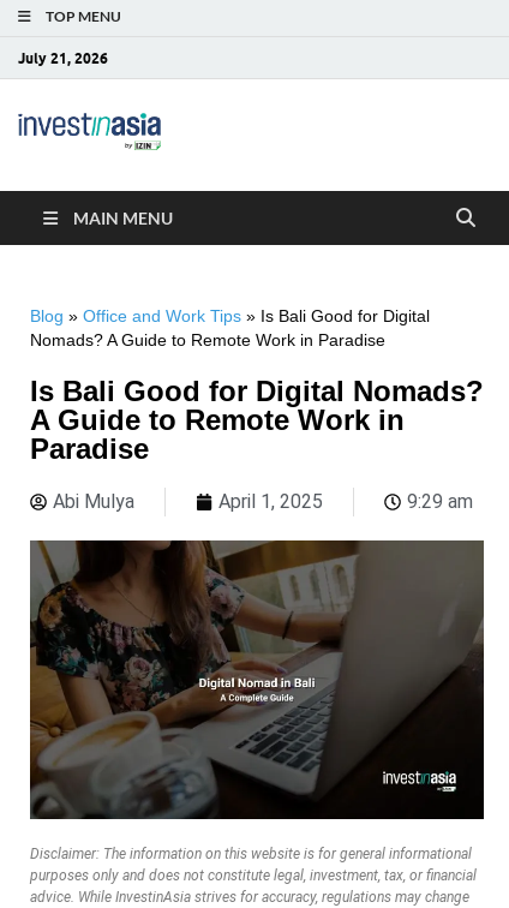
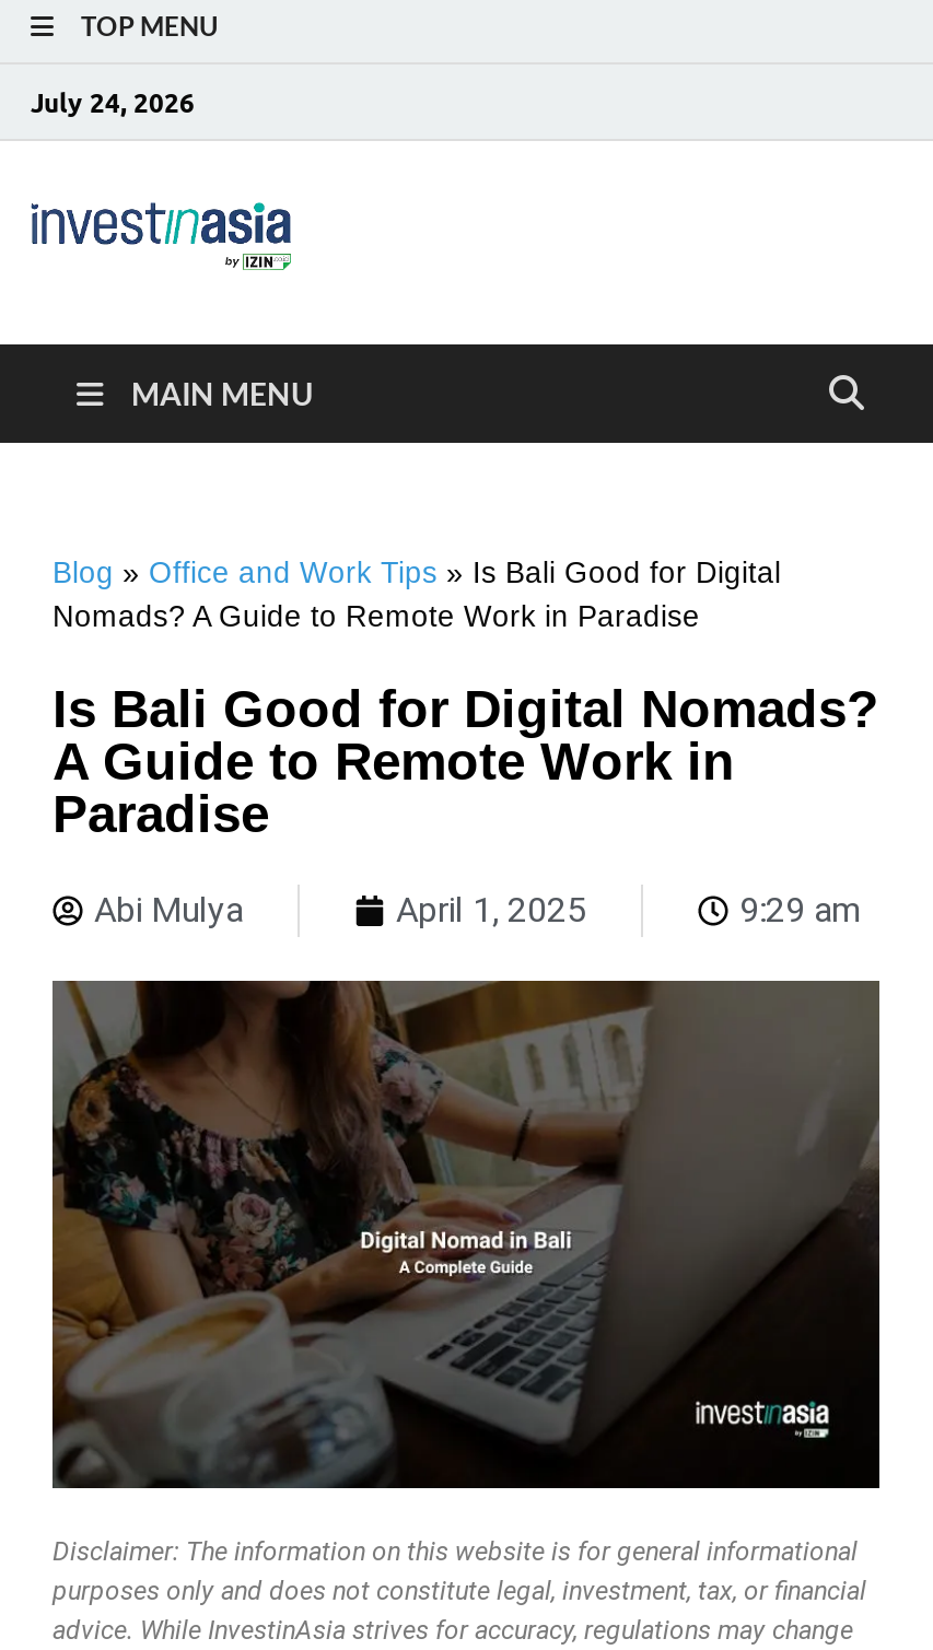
[18,49,108,67] July 21, 2026 -> [31,85,195,118] July 24, 2026

